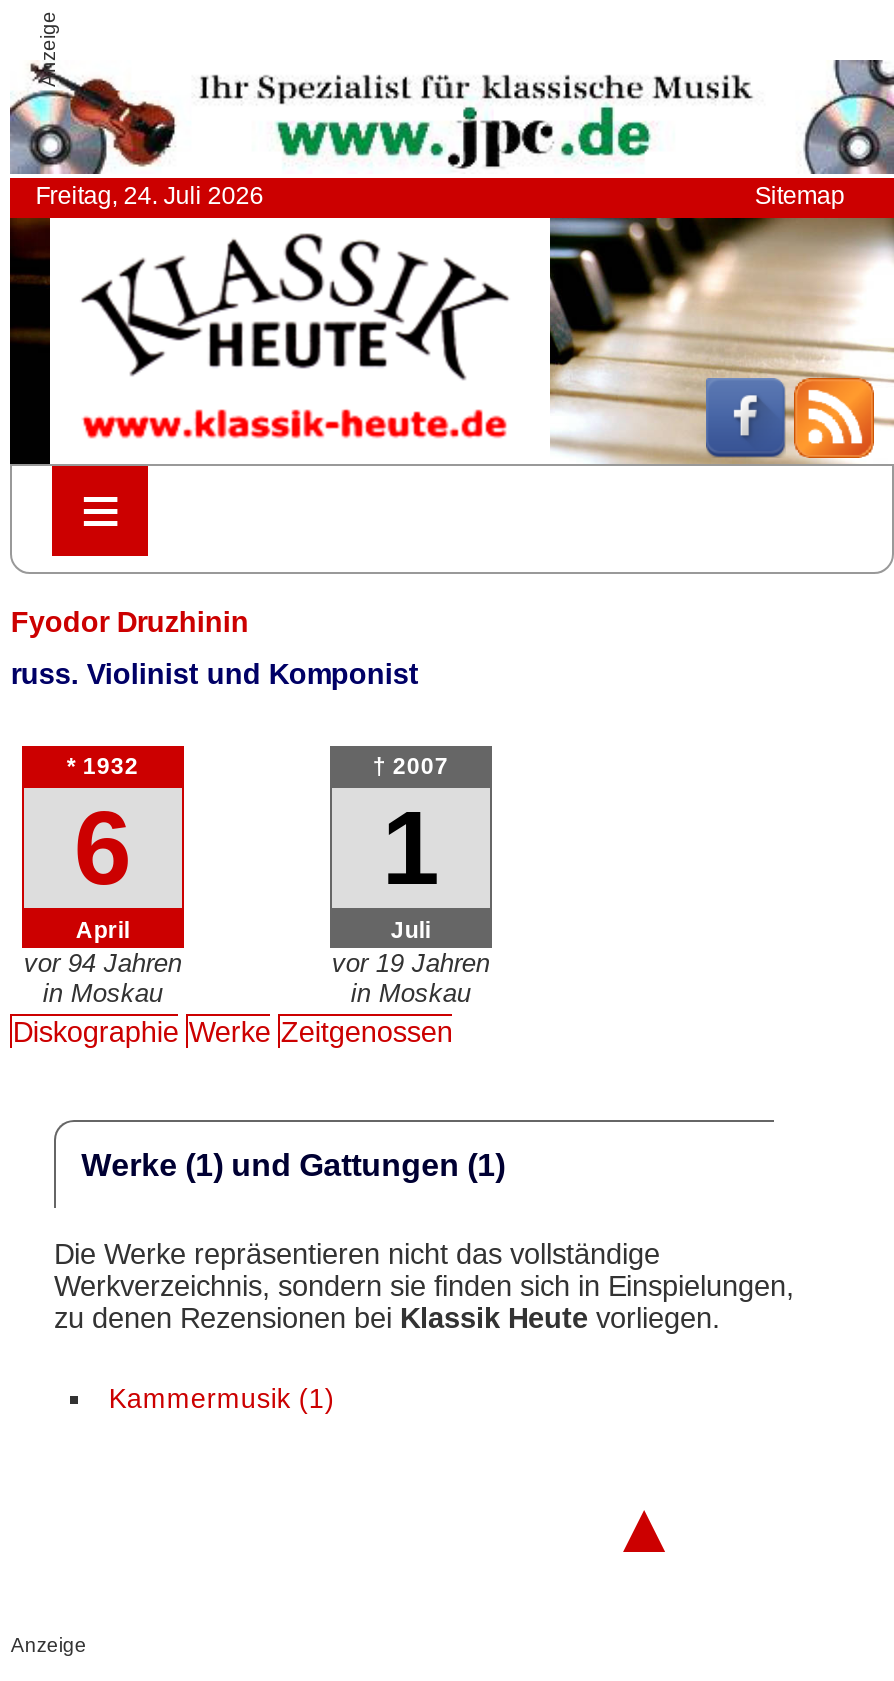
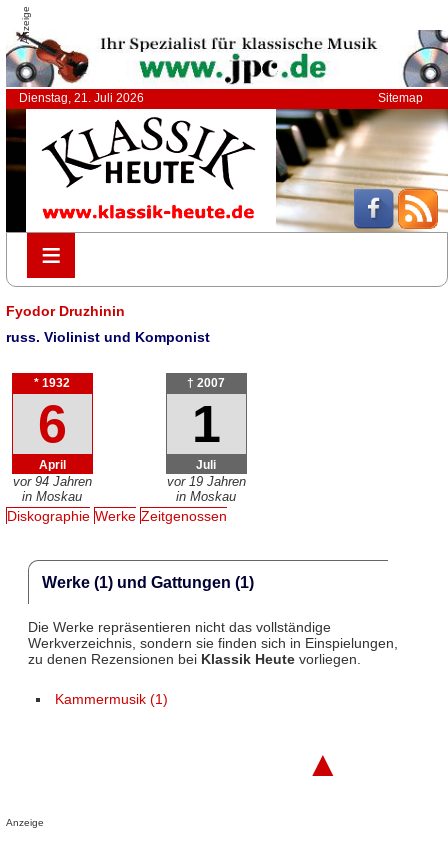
[35,182,263,210] Freitag, 24. Juli 2026 -> [19,91,144,105] Dienstag, 21. Juli 2026

